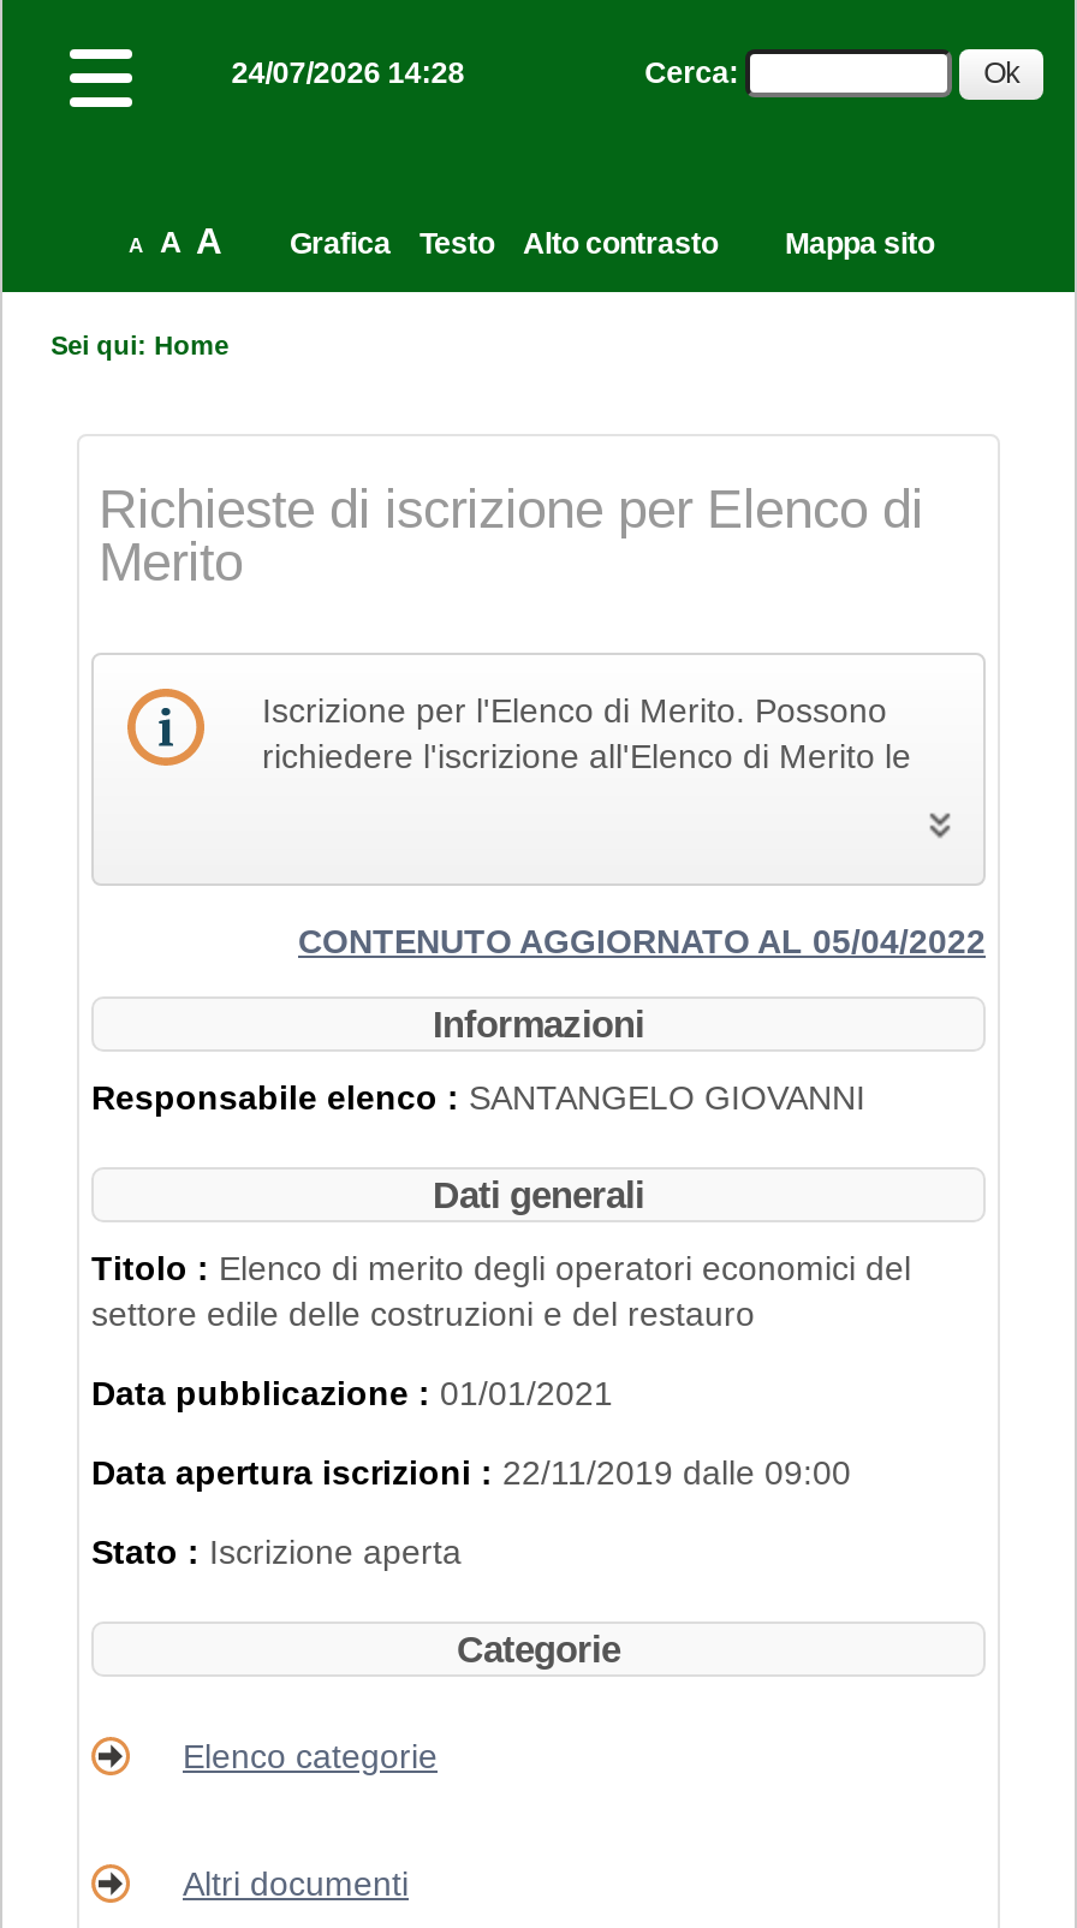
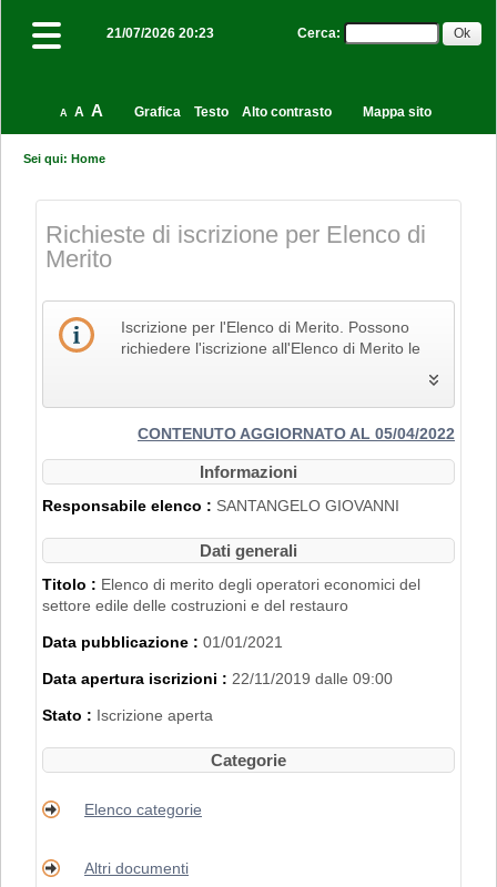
[232,57,465,91] 24/07/2026 14:28 -> [107,26,214,41] 21/07/2026 20:23

